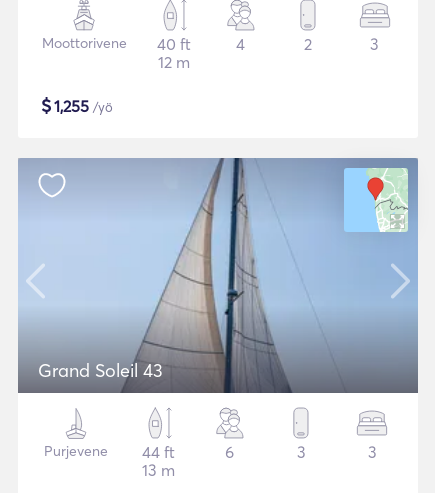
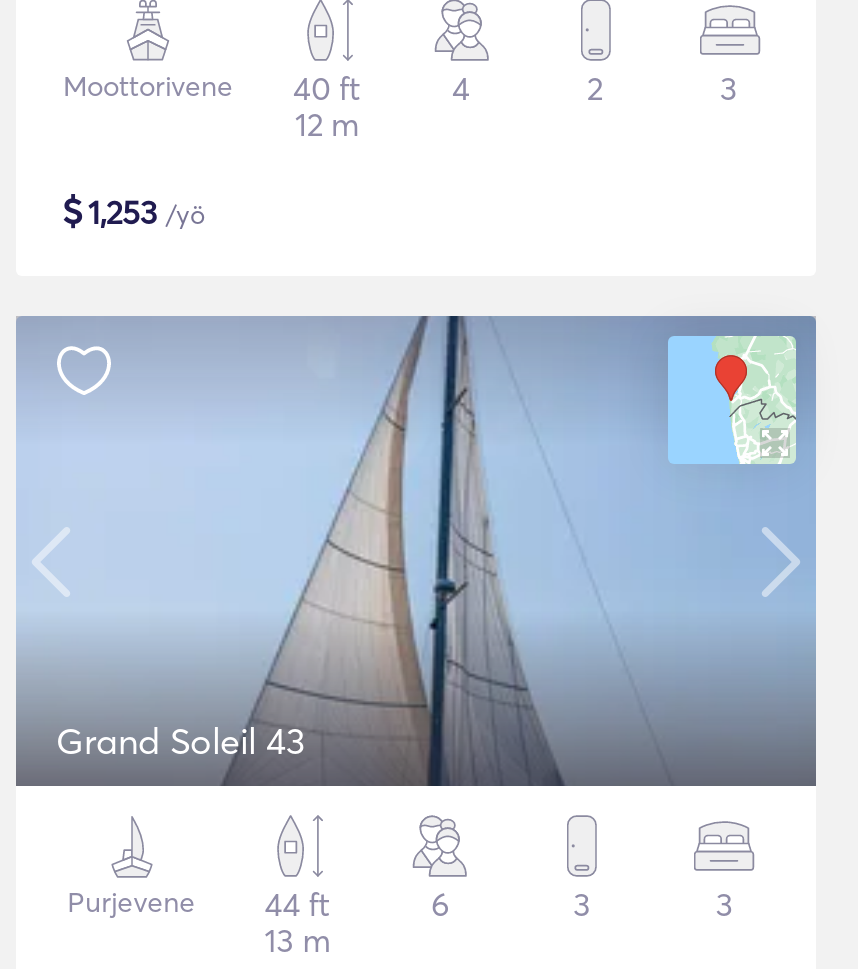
[41,94,113,117] $1,255 /yö -> [62,188,206,234] $1,253 /yö

